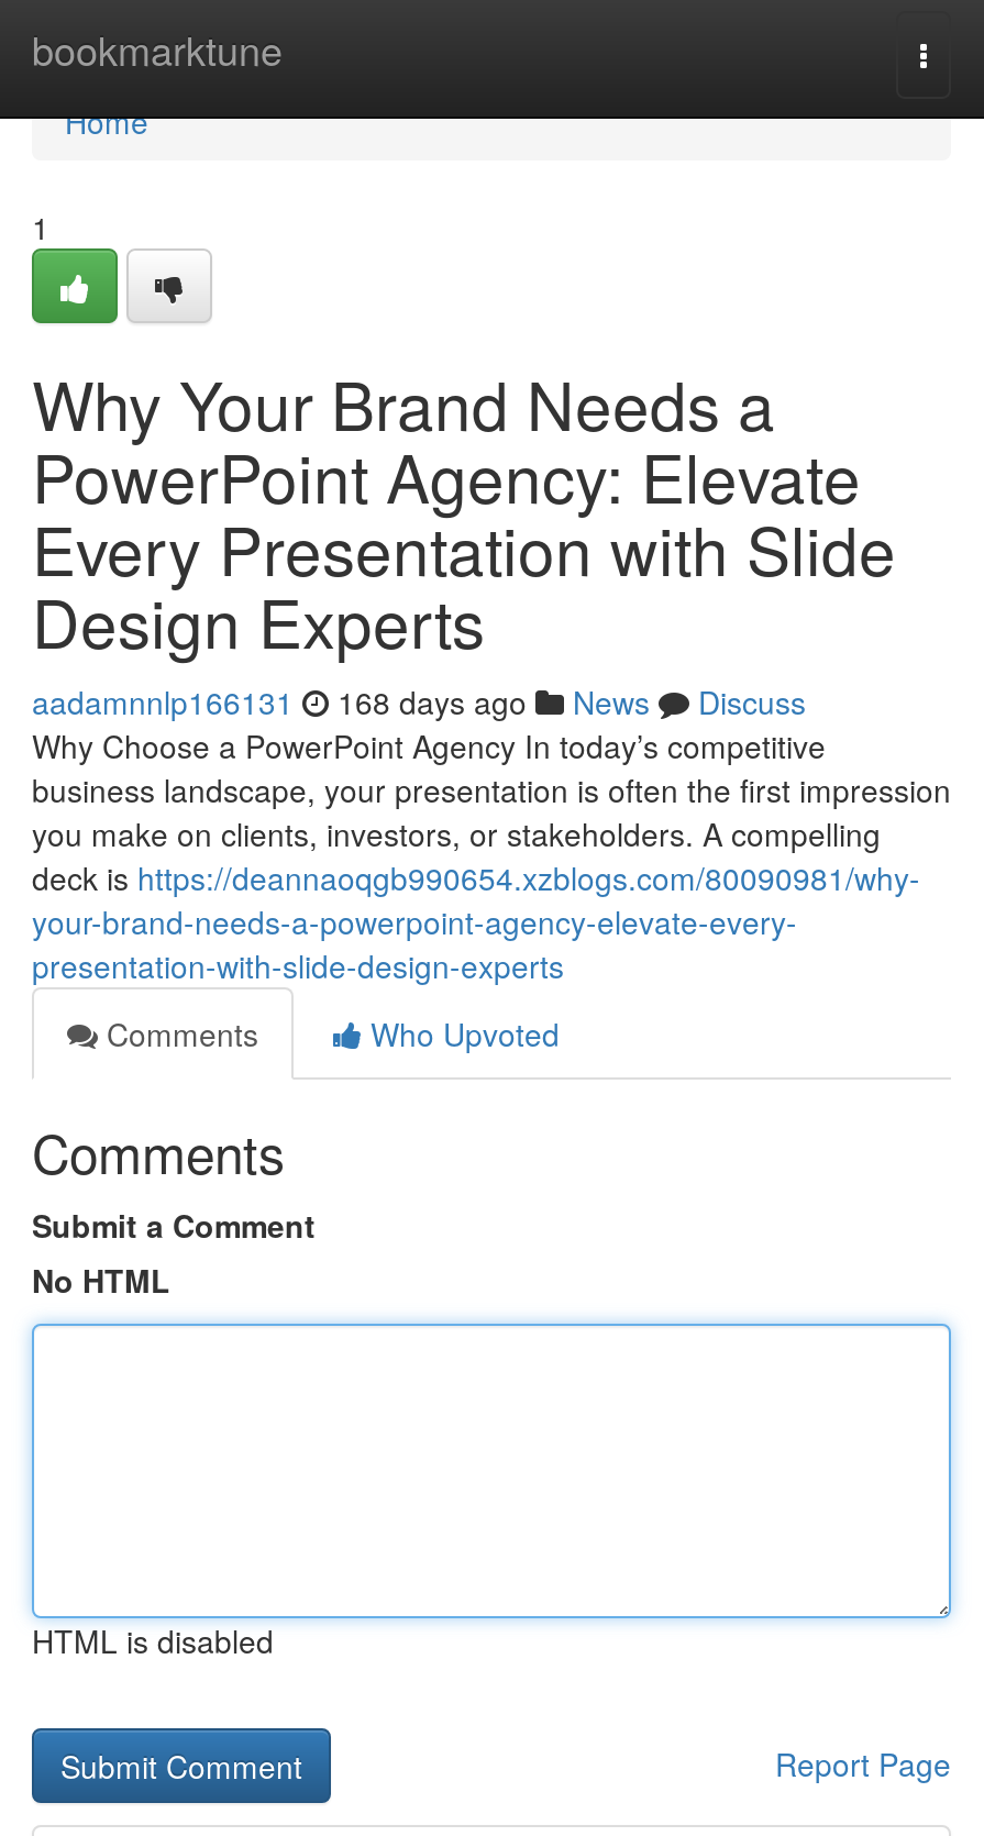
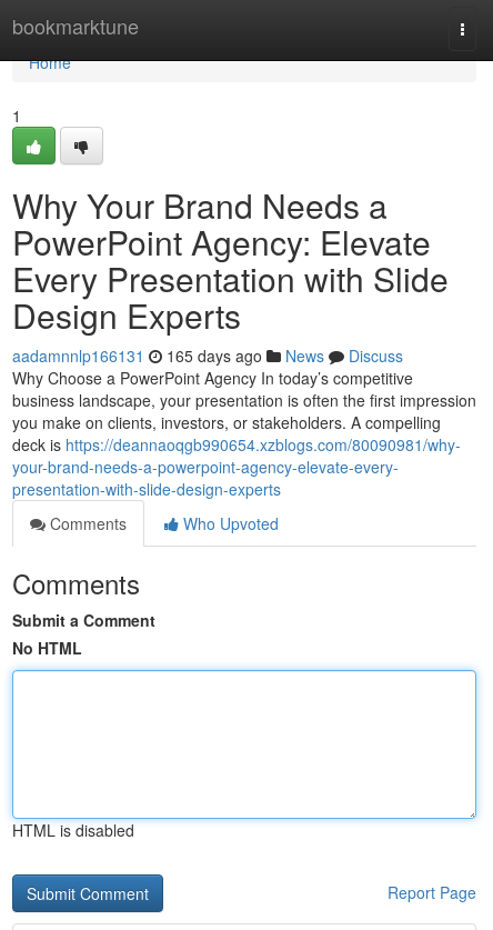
[32,679,806,723] aadamnnlp166131 168 days ago News Discuss -> [12,344,403,367] aadamnnlp166131 165 days ago News Discuss

